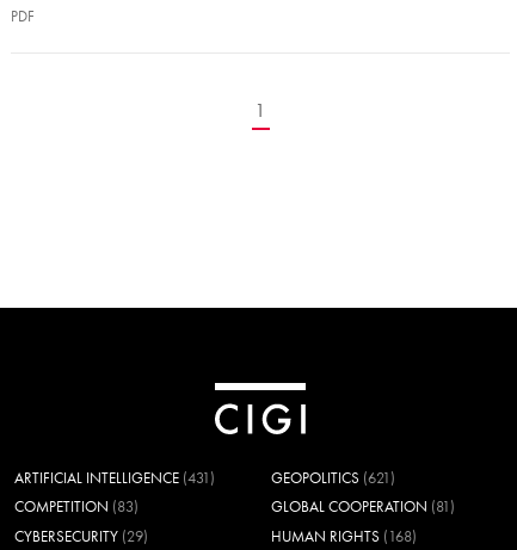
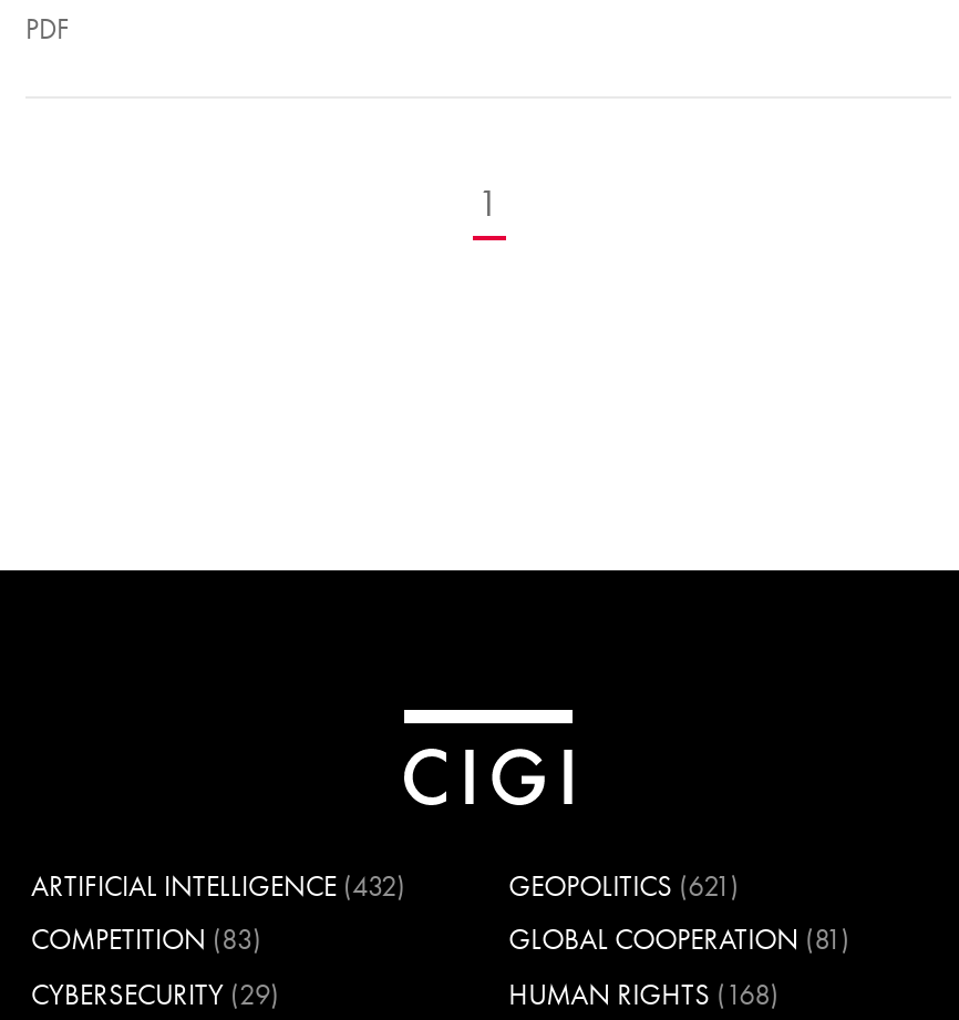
[14,468,214,488] ARTIFICIAL INTELLIGENCE (431) -> [31,868,405,906] ARTIFICIAL INTELLIGENCE (432)

